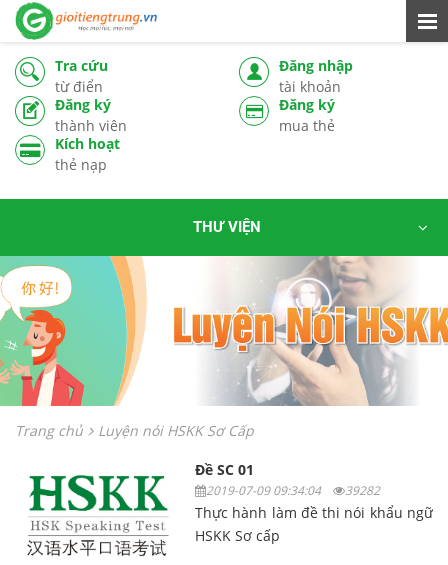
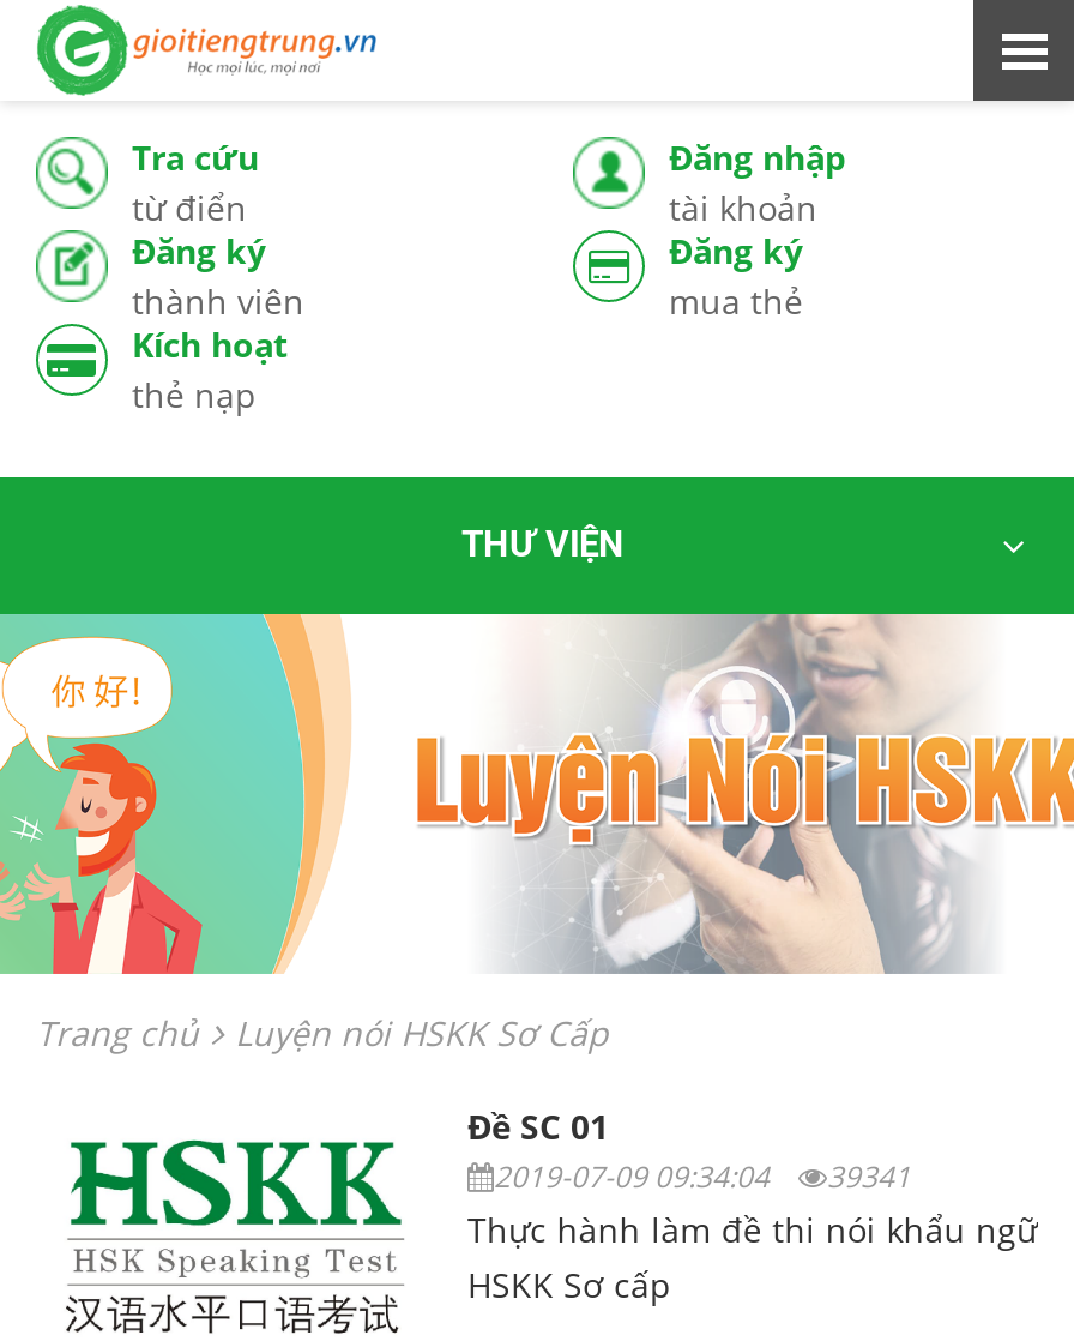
[206,482,380,499] 2019-07-09 09:34:04 39282 -> [494,1156,911,1197] 2019-07-09 09:34:04 39341

